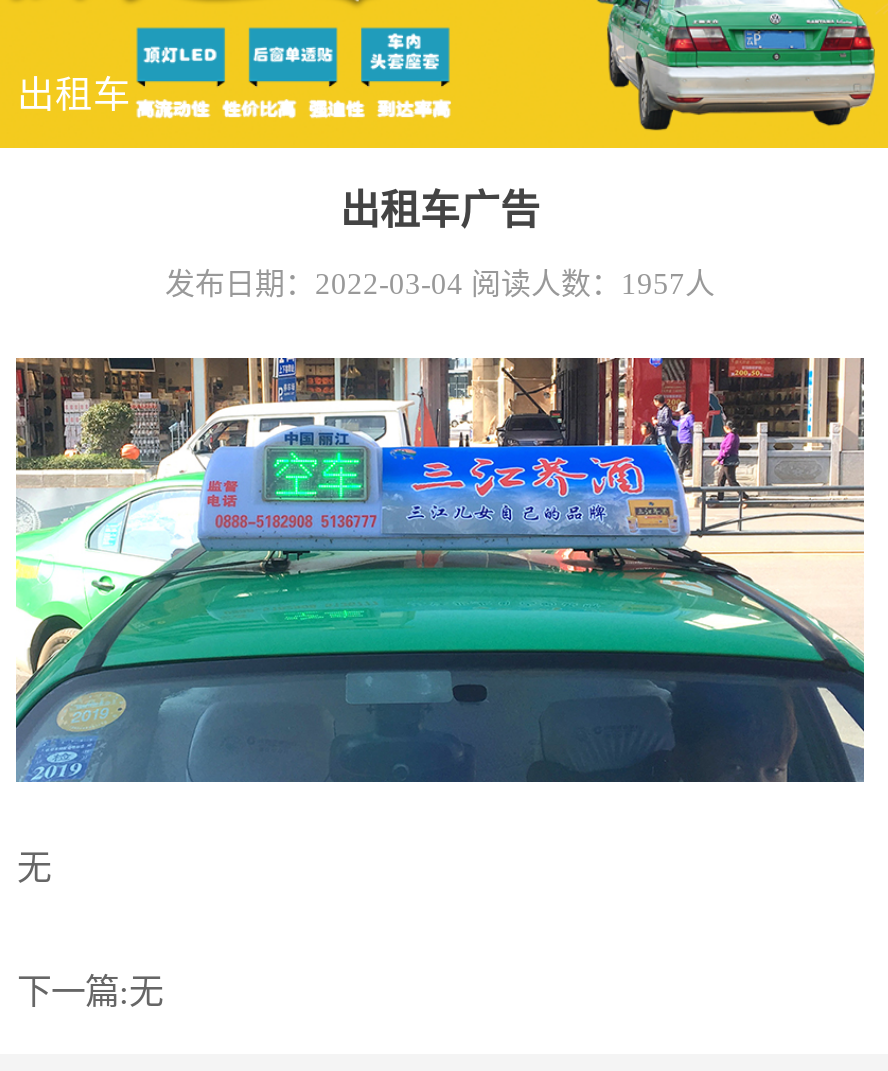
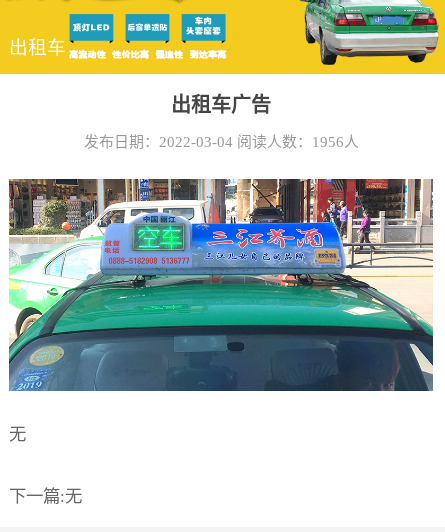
[165,267,715,299] 发布日期：2022-03-04 阅读人数：1957人 -> [83,134,358,150] 发布日期：2022-03-04 阅读人数：1956人

